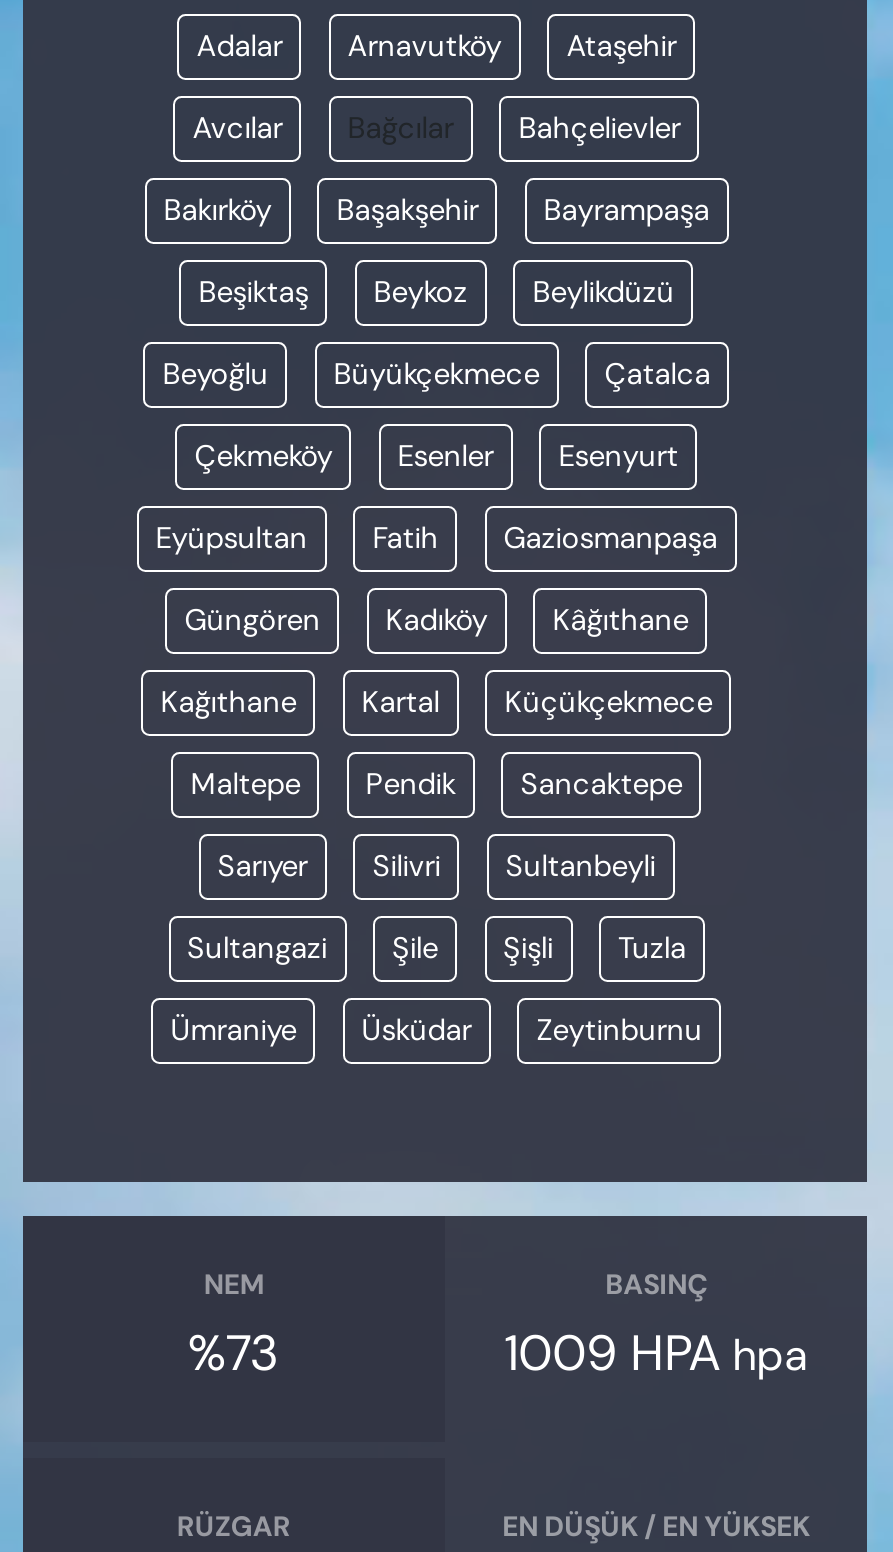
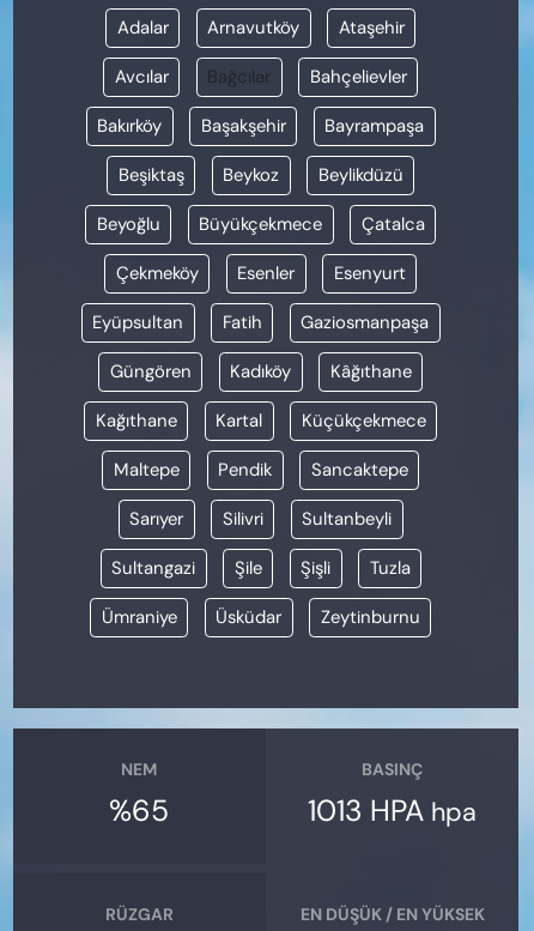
[188,1320,280,1386] %73 -> [109,791,169,830] %65
[504,1320,808,1386] 1009 HPA hpa -> [308,791,477,830] 1013 HPA hpa

